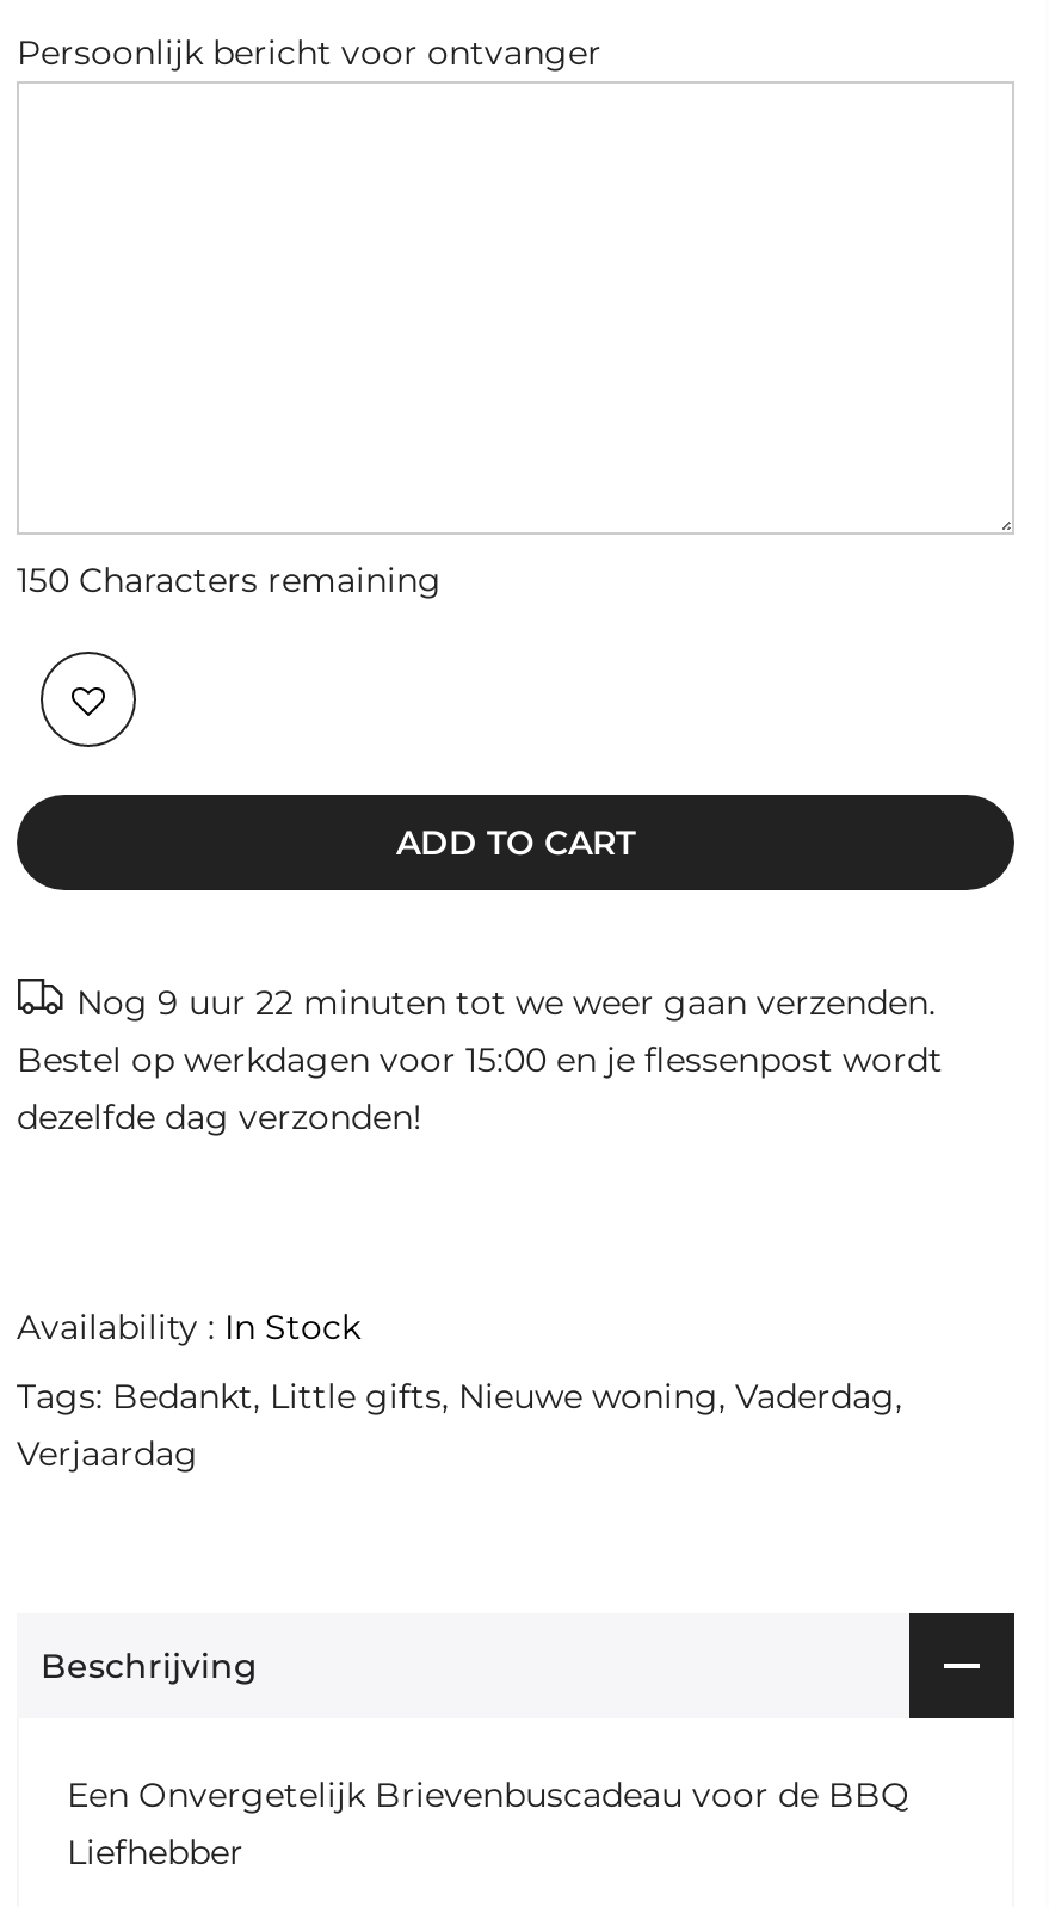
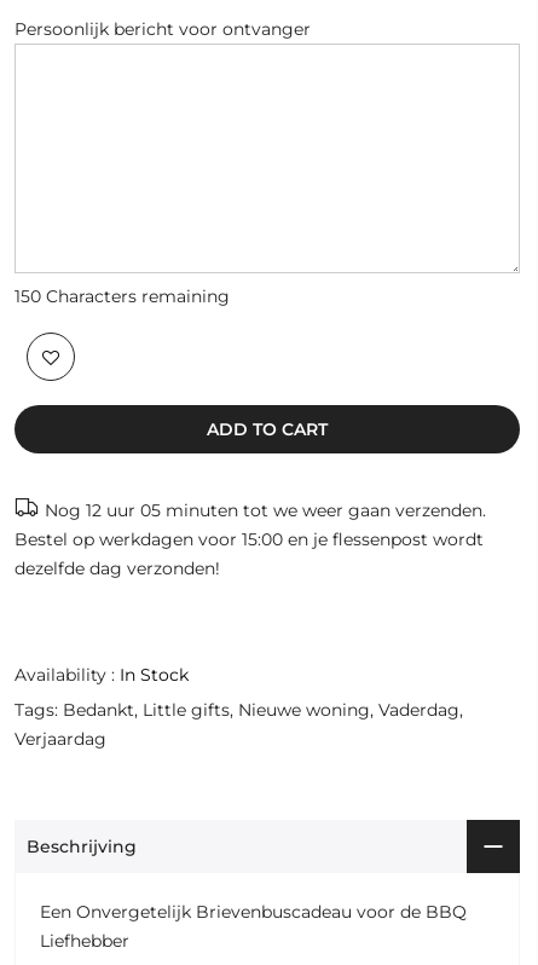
[76,981,936,1024] Nog 9 uur 22 minuten tot we weer gaan verzenden. -> [45,499,486,521] Nog 12 uur 05 minuten tot we weer gaan verzenden.

